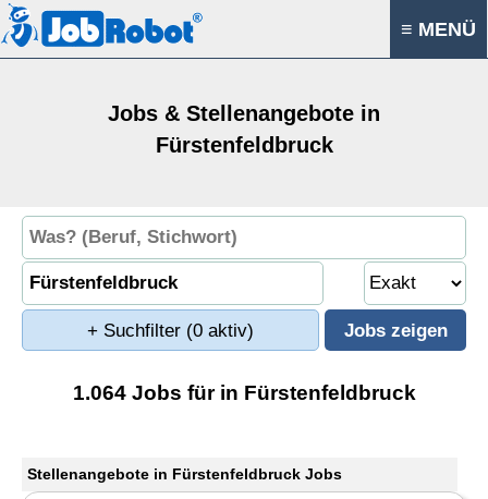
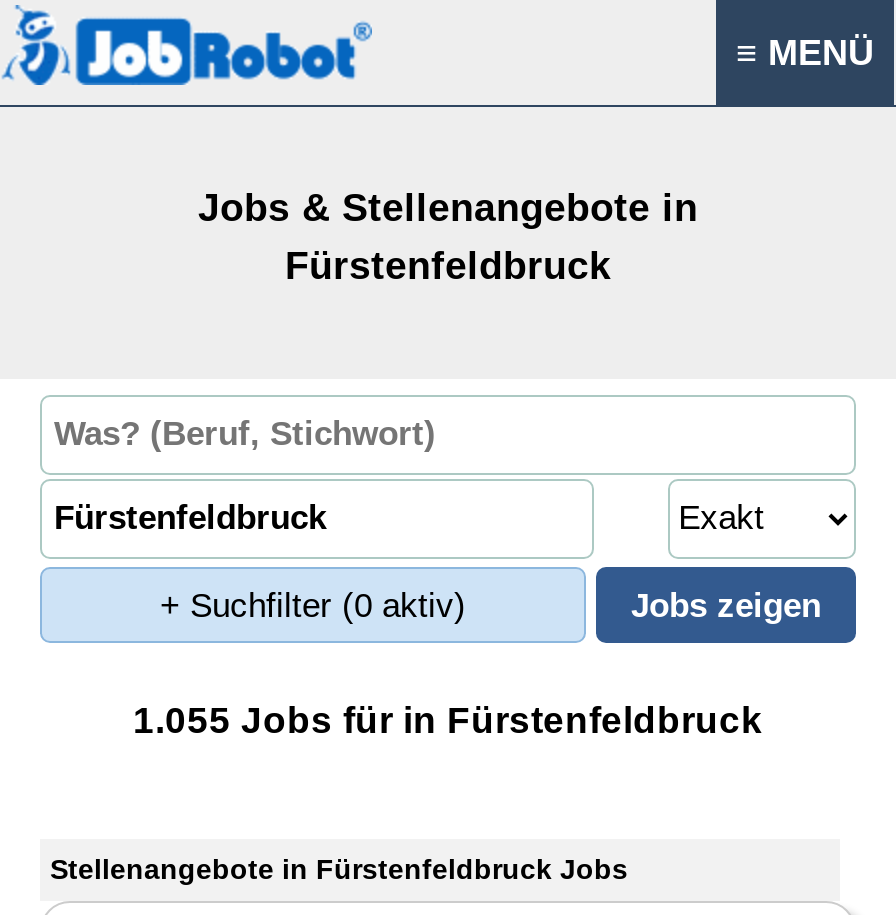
[72,381,416,404] 1.064 Jobs für in Fürstenfeldbruck -> [133,699,763,741] 1.055 Jobs für in Fürstenfeldbruck

